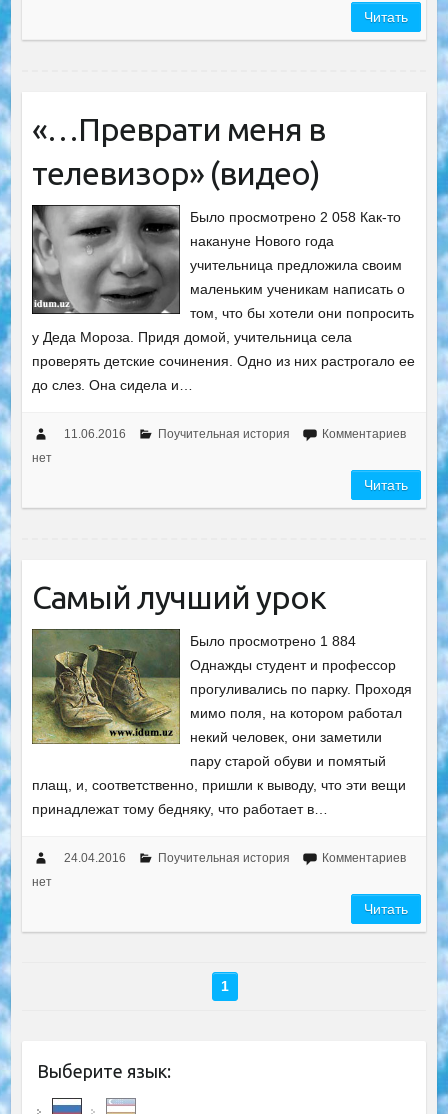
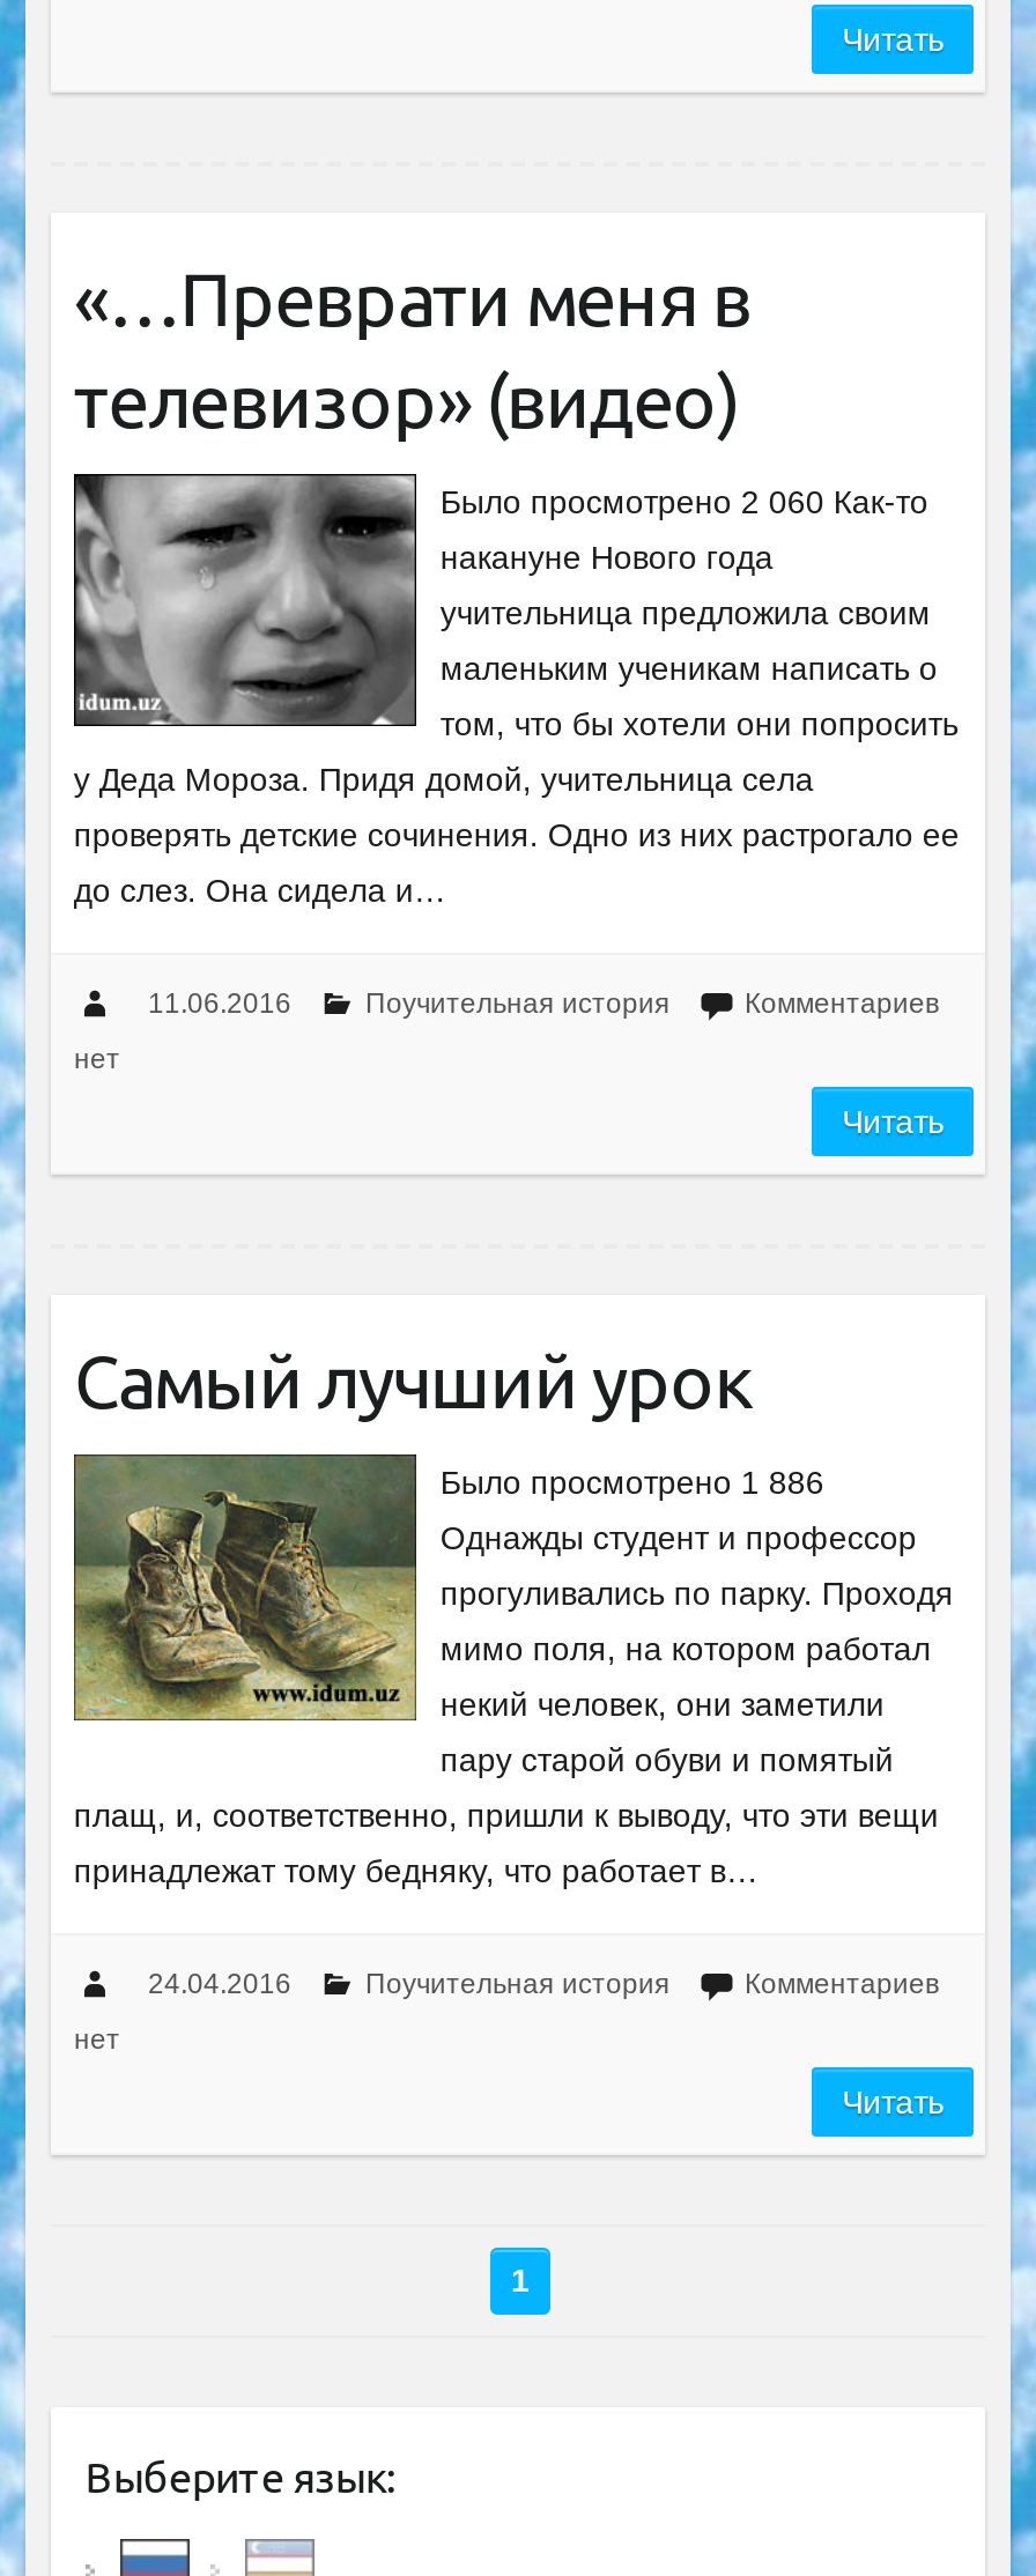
[190,209,401,225] Было просмотрено 2 058 Как-то -> [440,482,928,519] Было просмотрено 2 060 Как-то
[190,633,356,649] Было просмотрено 1 884 -> [440,1463,824,1500] Было просмотрено 1 886

